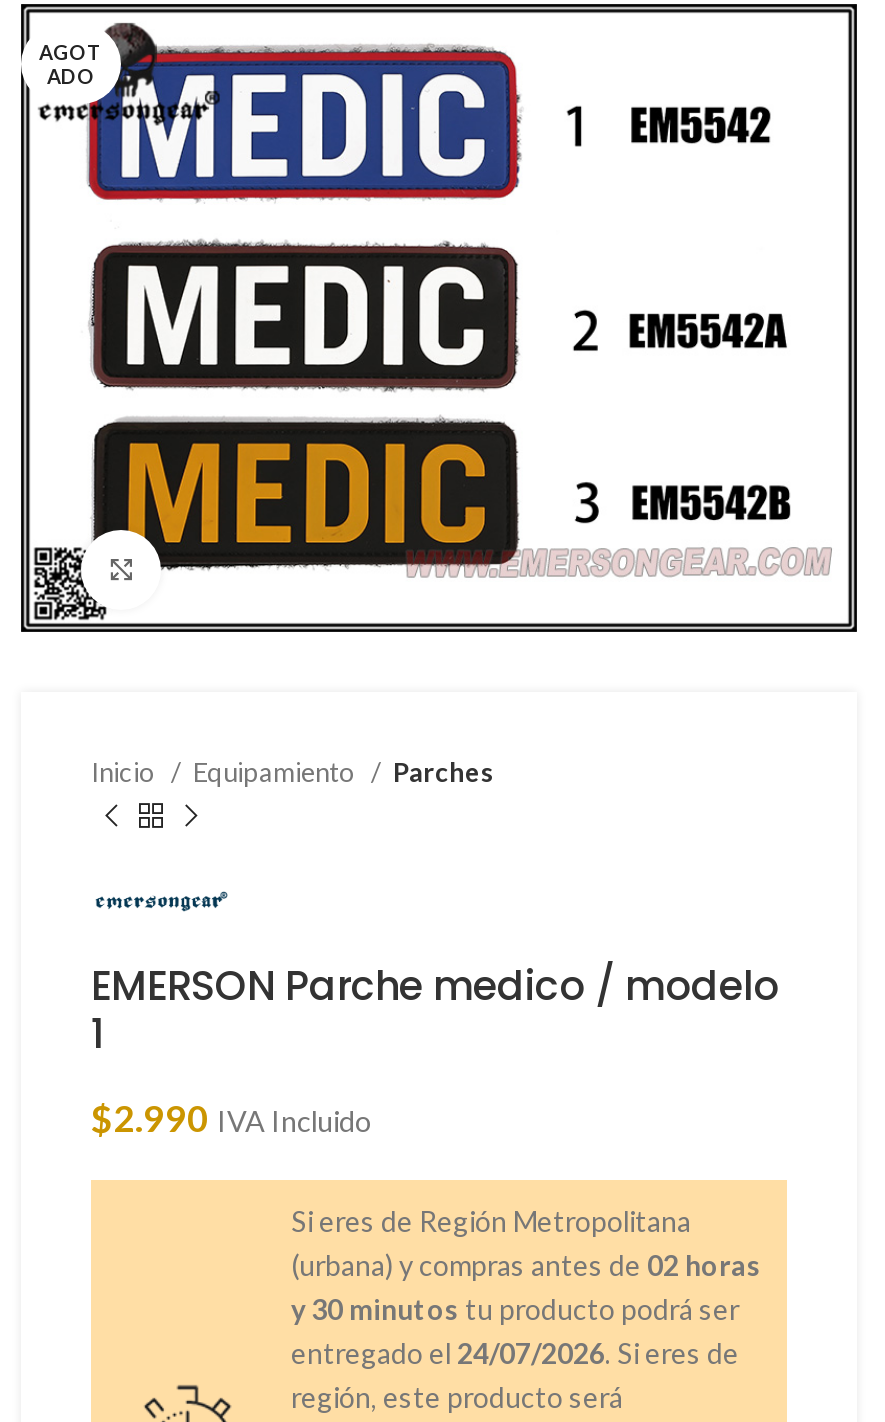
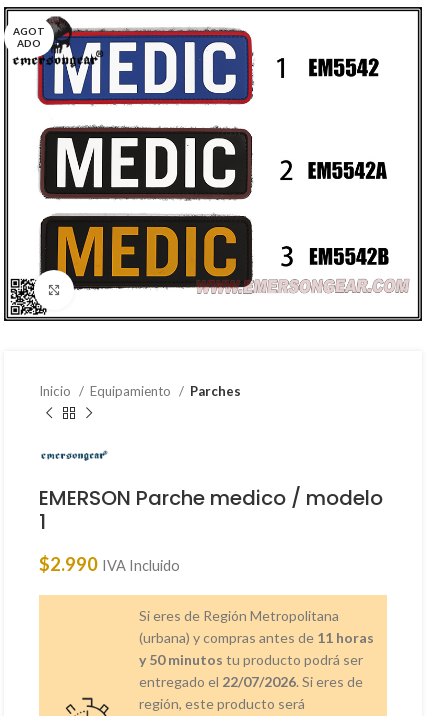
[291,1249,761,1283] (urbana) y compras antes de 02 horas -> [139,629,374,646] (urbana) y compras antes de 11 horas
[291,1293,739,1327] y 30 minutos tu producto podrá ser -> [139,651,363,668] y 50 minutos tu producto podrá ser
[291,1337,739,1371] entregado el 24/07/2026. Si eres de -> [139,673,363,690] entregado el 22/07/2026. Si eres de

